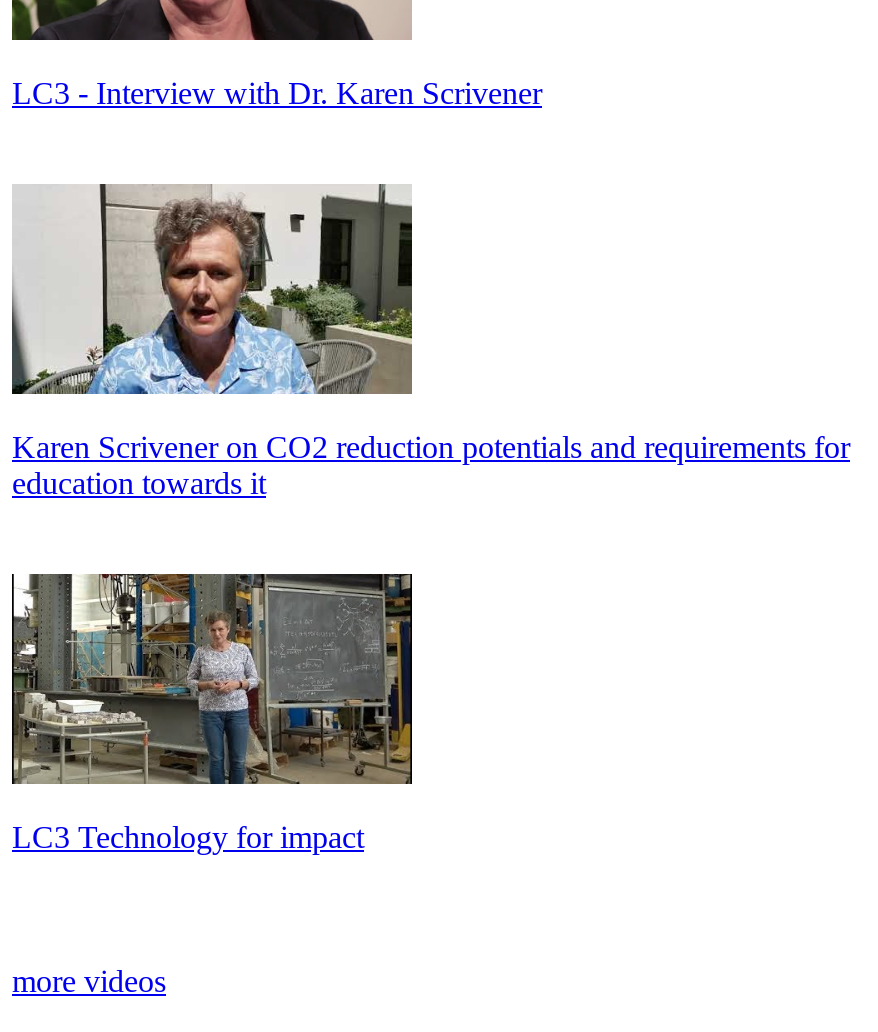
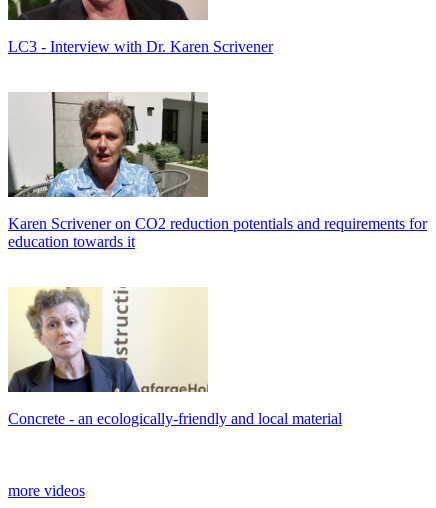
[10,572,414,853] [image] | LC3 Technology for impact -> [8,287,342,426] [image] | Concrete - an ecologically-friendly and local material

